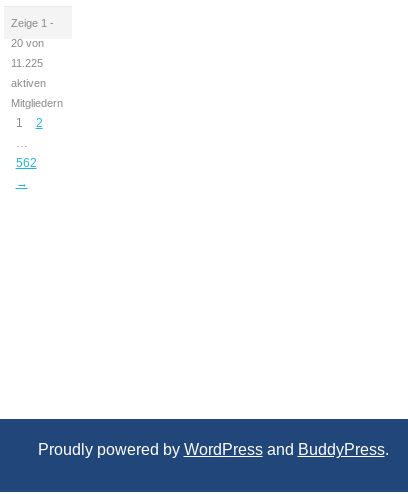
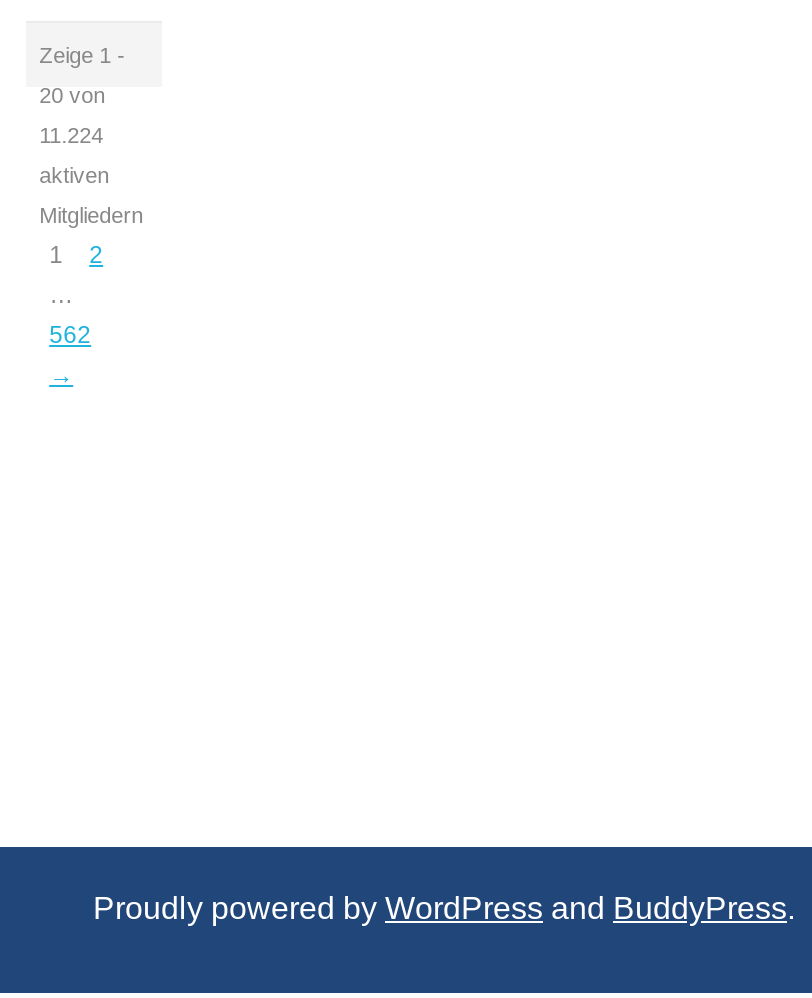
[11,57,43,69] 11.225 -> [39,124,103,148] 11.224

